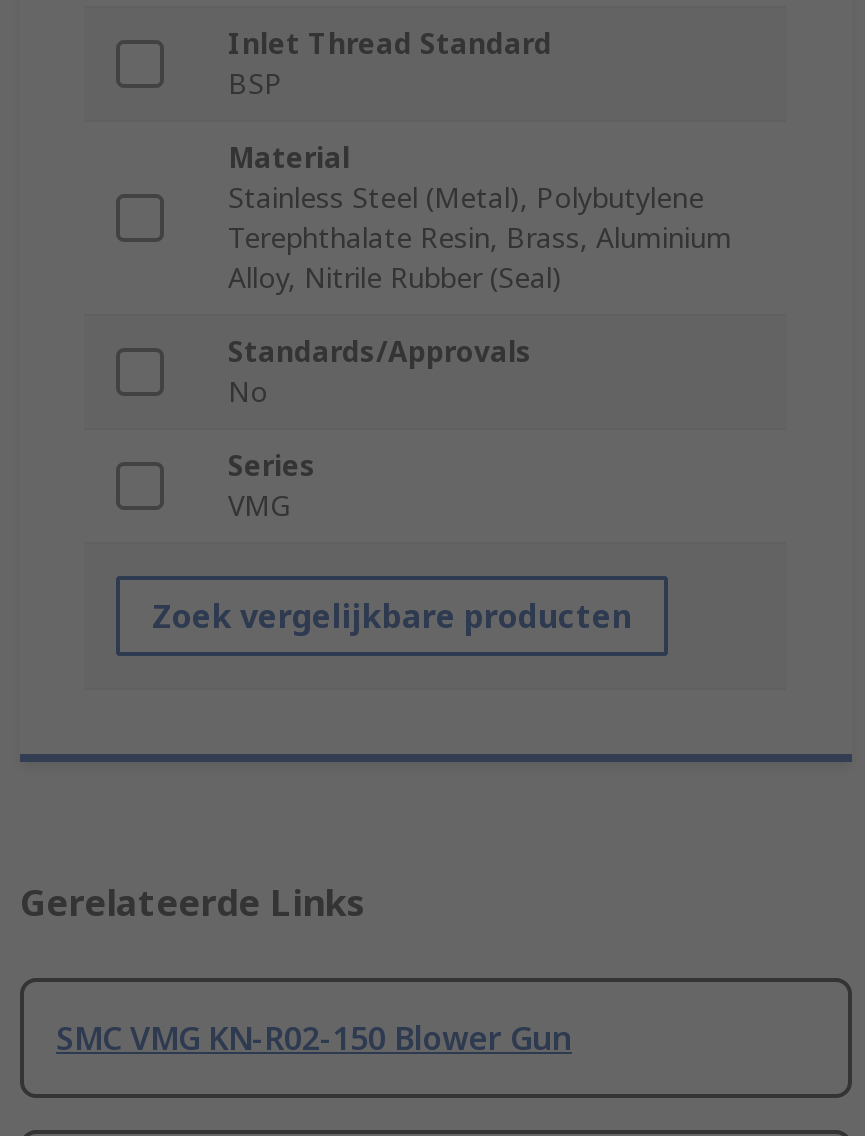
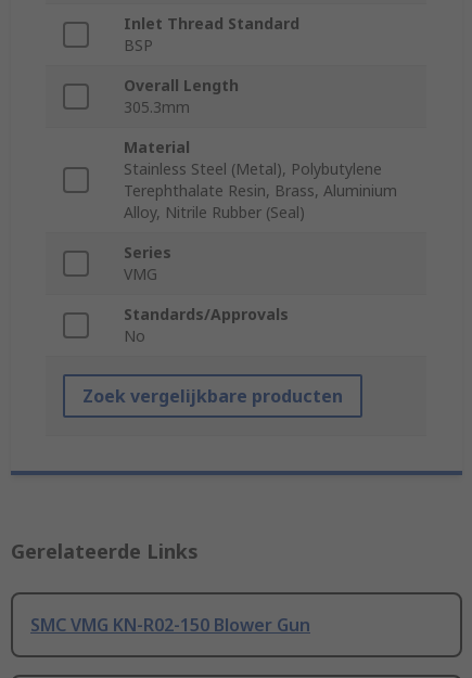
none -> [124,75,239,118] Overall Length | 305.3mm
moved [228,333,532,411] -> [124,304,289,347]: Standards/Approvals | No

